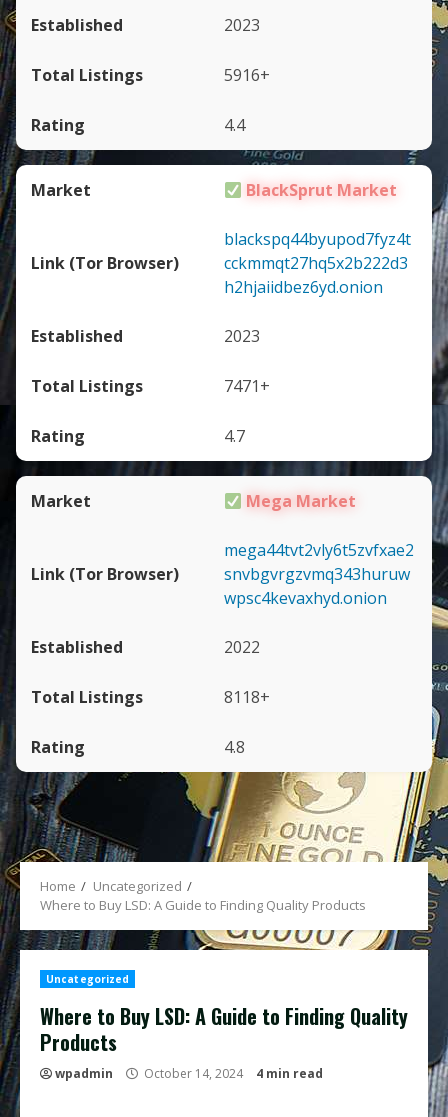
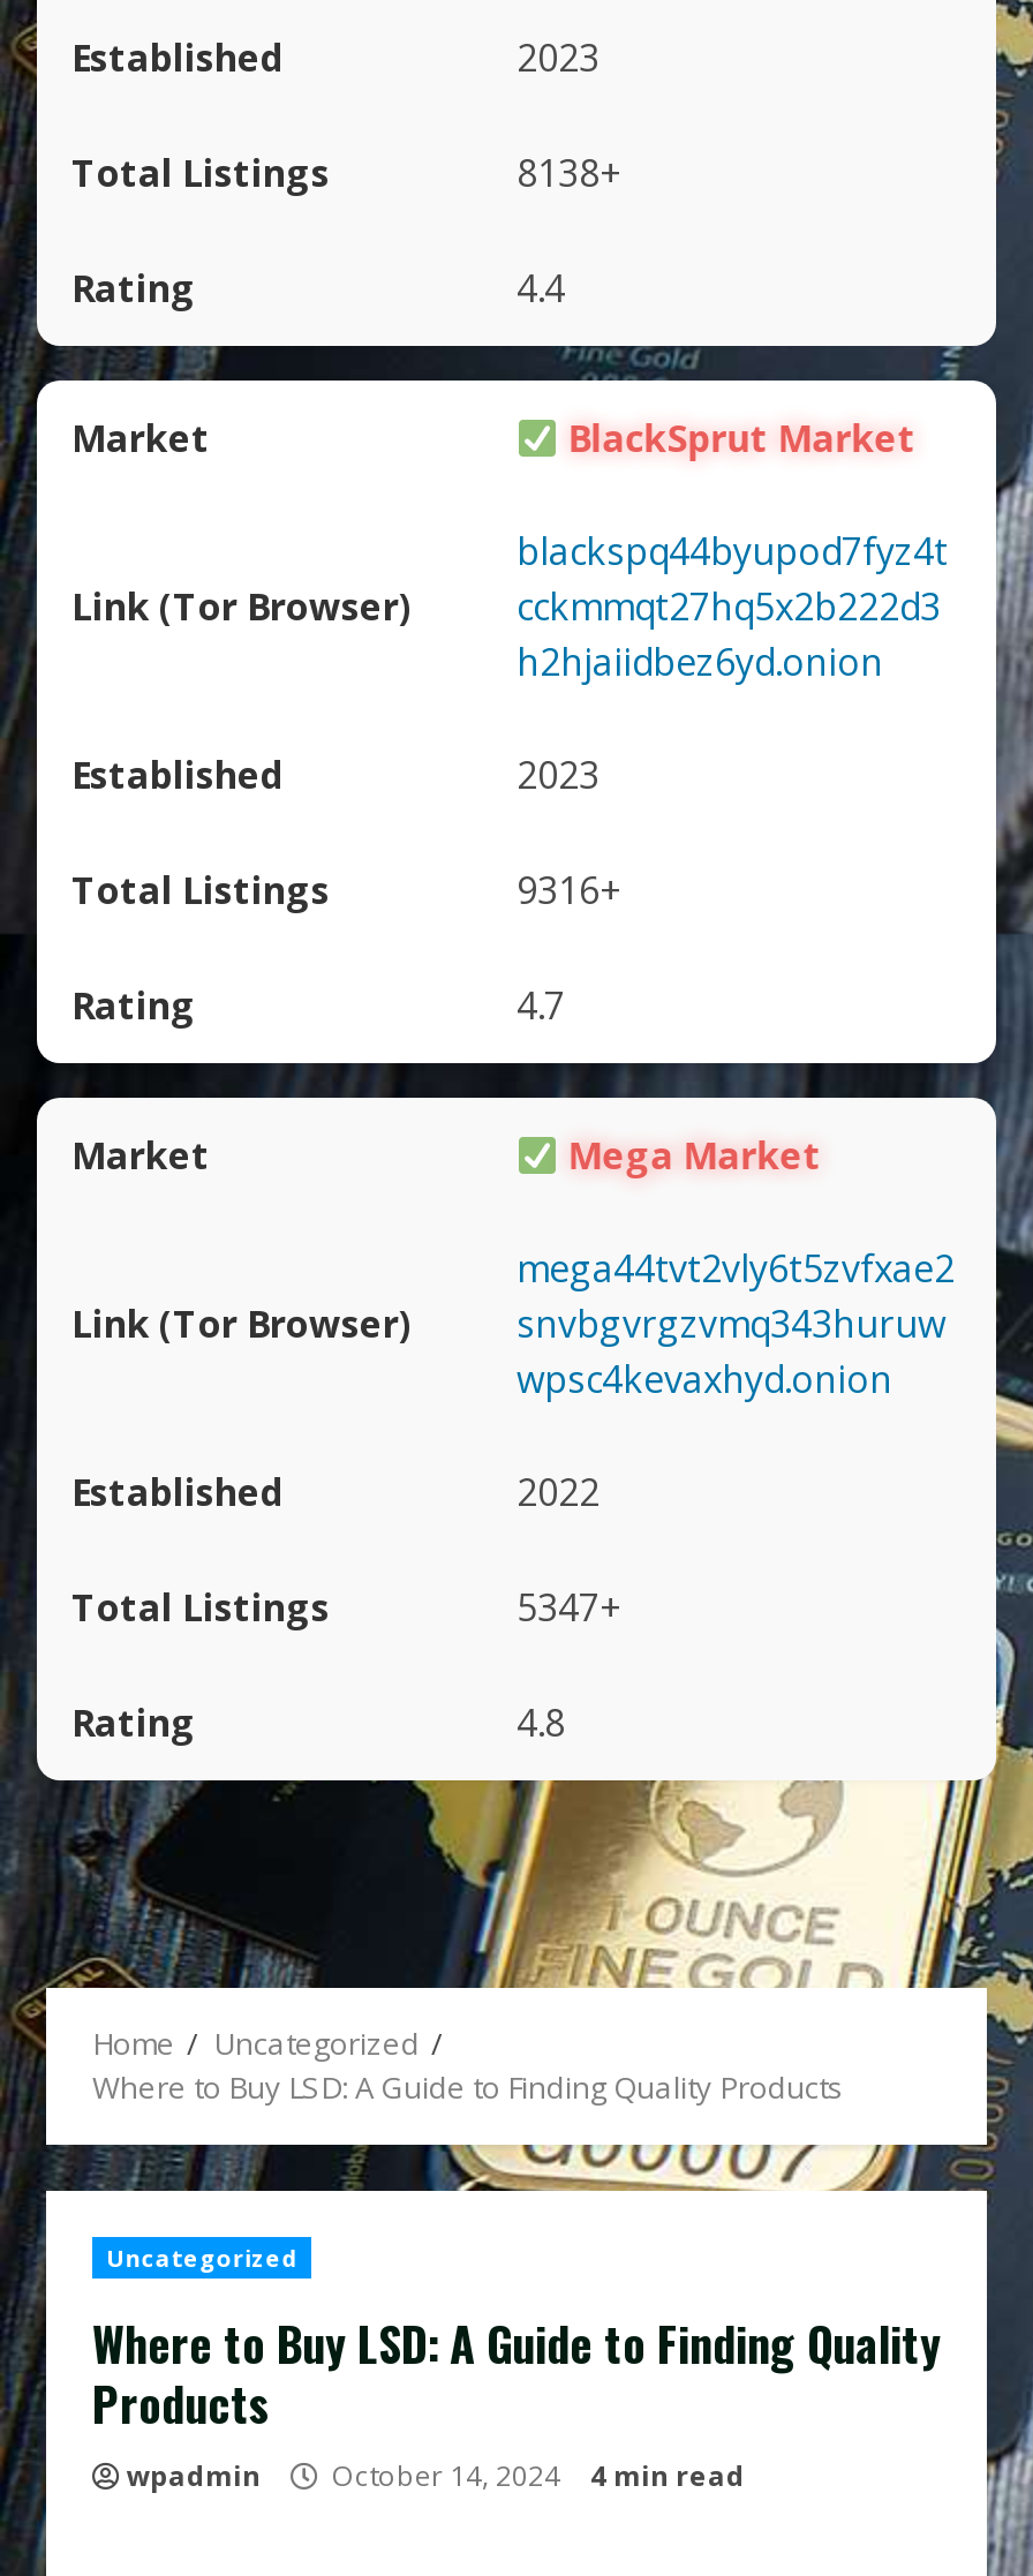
[224,64,270,86] 5916+ -> [516,148,623,198] 8138+
[224,375,270,397] 7471+ -> [516,865,623,916] 9316+
[224,686,270,708] 8118+ -> [516,1582,623,1633] 5347+

